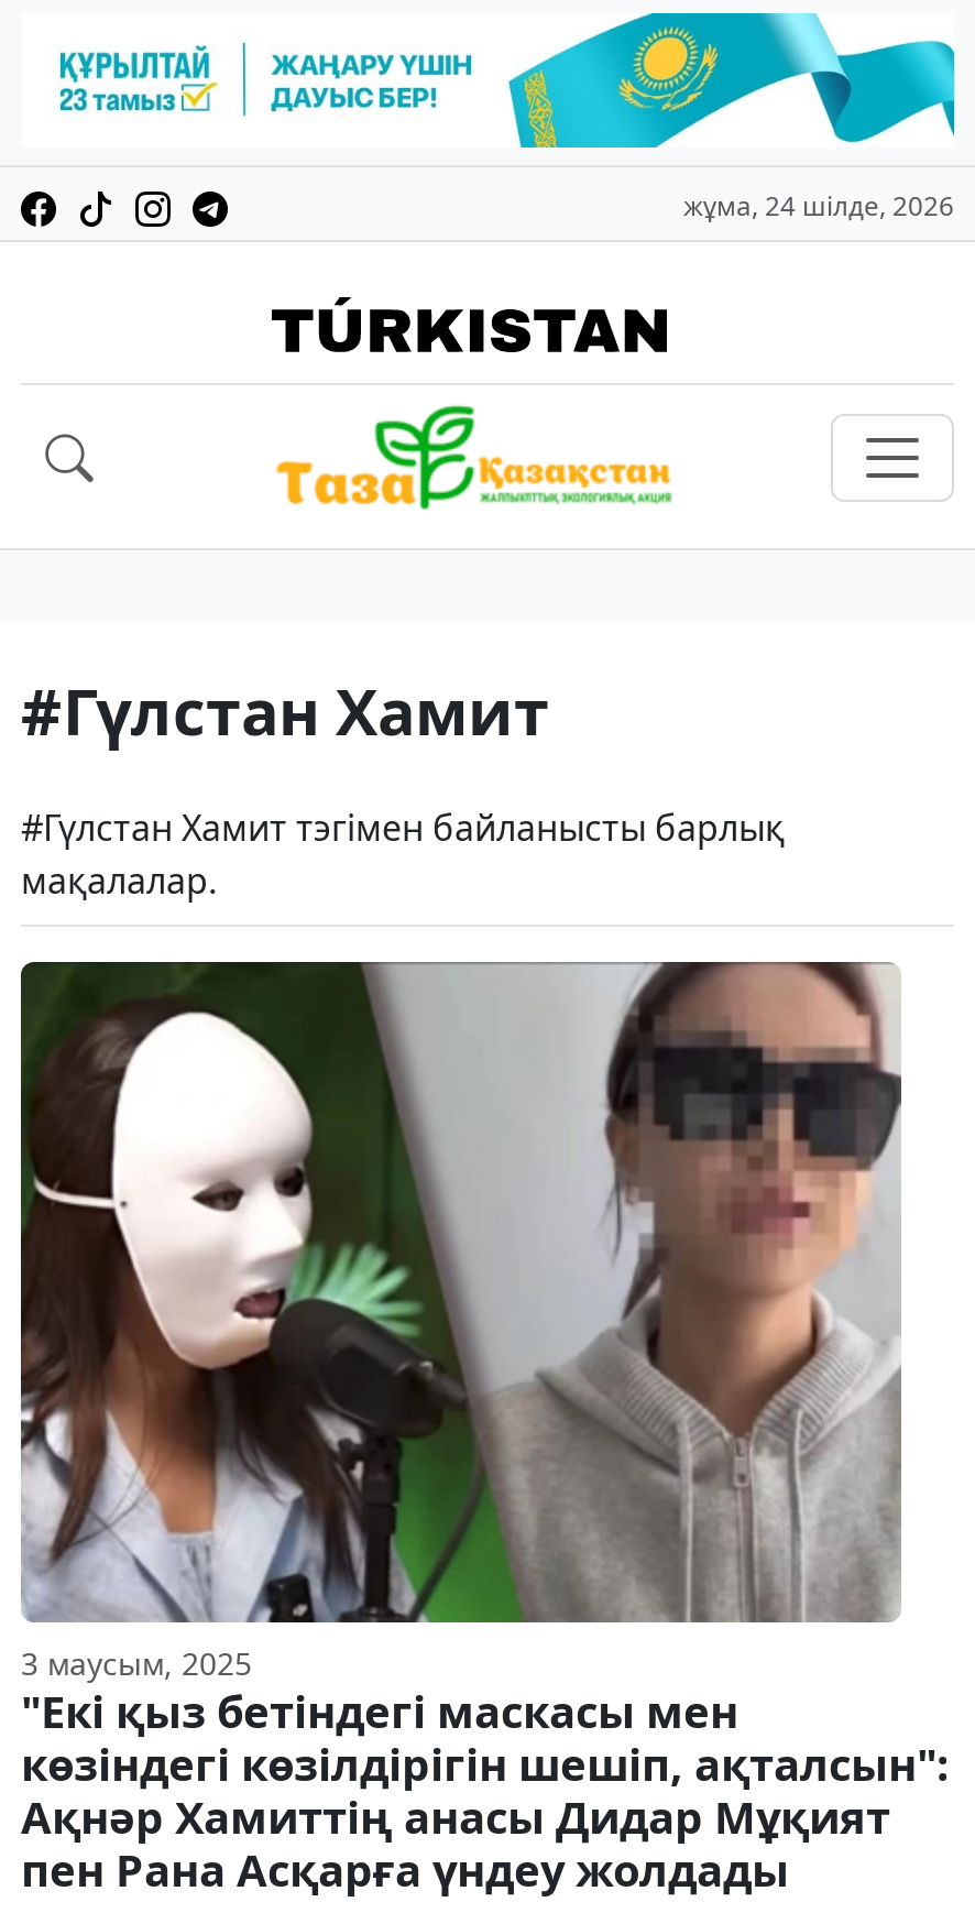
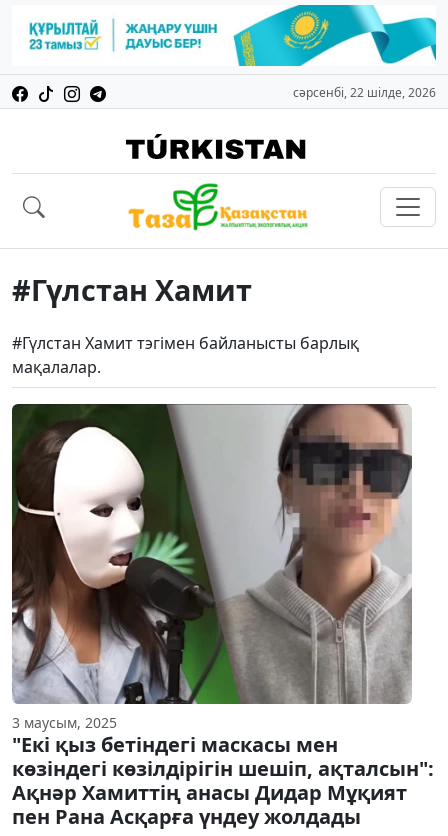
[683,188,954,225] жұма, 24 шілде, 2026 -> [293,84,436,101] сәрсенбі, 22 шілде, 2026

